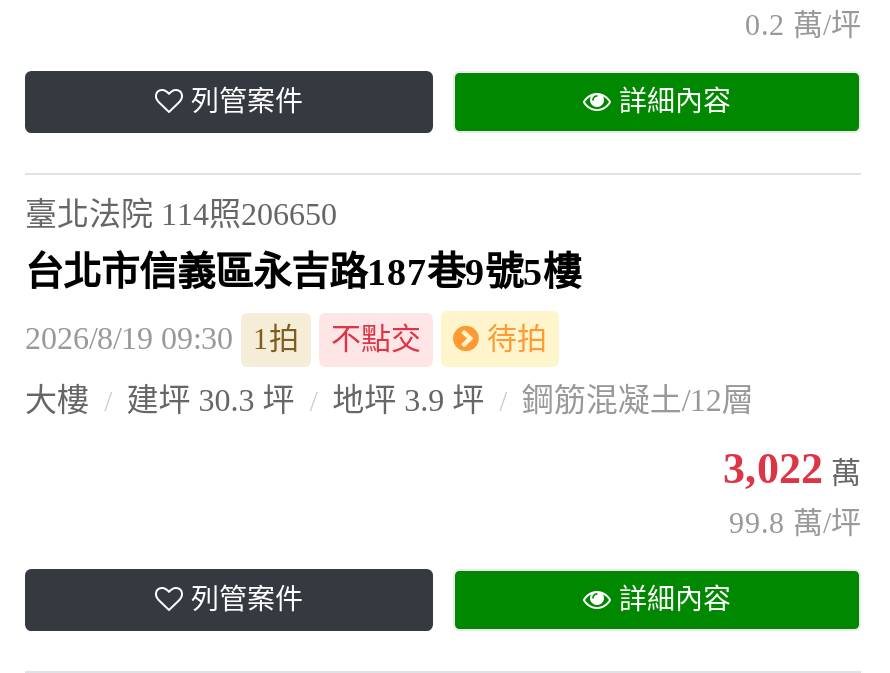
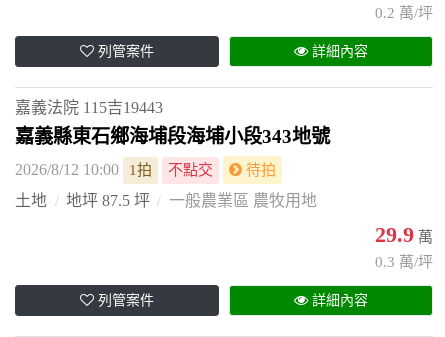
[25,197,337,231] 臺北法院 114照206650 -> [15,99,163,116] 嘉義法院 115吉19443
[25,251,581,293] 台北市信義區永吉路187巷9號5樓 -> [15,126,330,147] 嘉義縣東石鄉海埔段海埔小段343地號
[25,321,421,355] 2026/8/19 09:30 1拍 不點交 -> [15,161,213,178] 2026/8/12 10:00 1拍 不點交
[25,383,754,417] 大樓 | 建坪 30.3 坪 | 地坪 3.9 坪 | 鋼筋混凝土/12層 -> [15,192,317,209] 土地 | 地坪 87.5 坪 | 一般農業區 農牧用地
[723,443,861,539] 3,022 萬 | 99.8 萬/坪 -> [375,222,433,270] 29.9 萬 | 0.3 萬/坪

